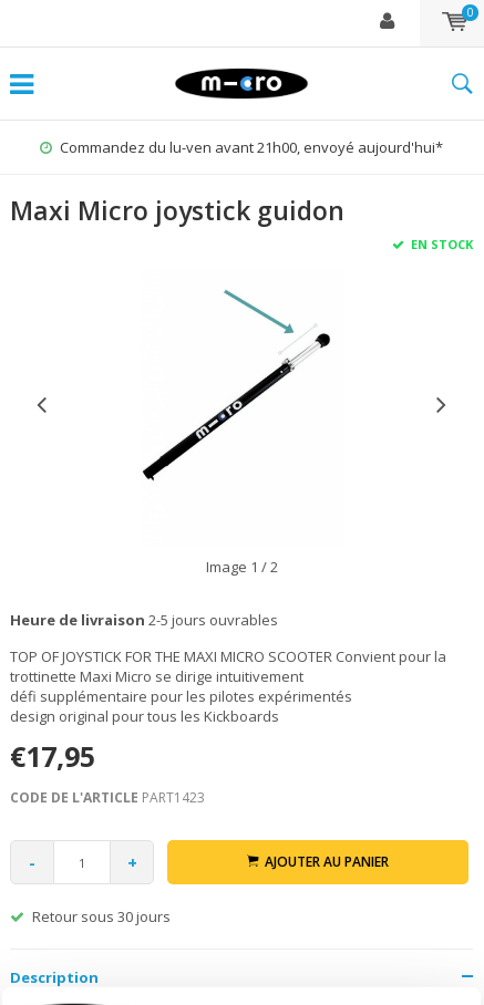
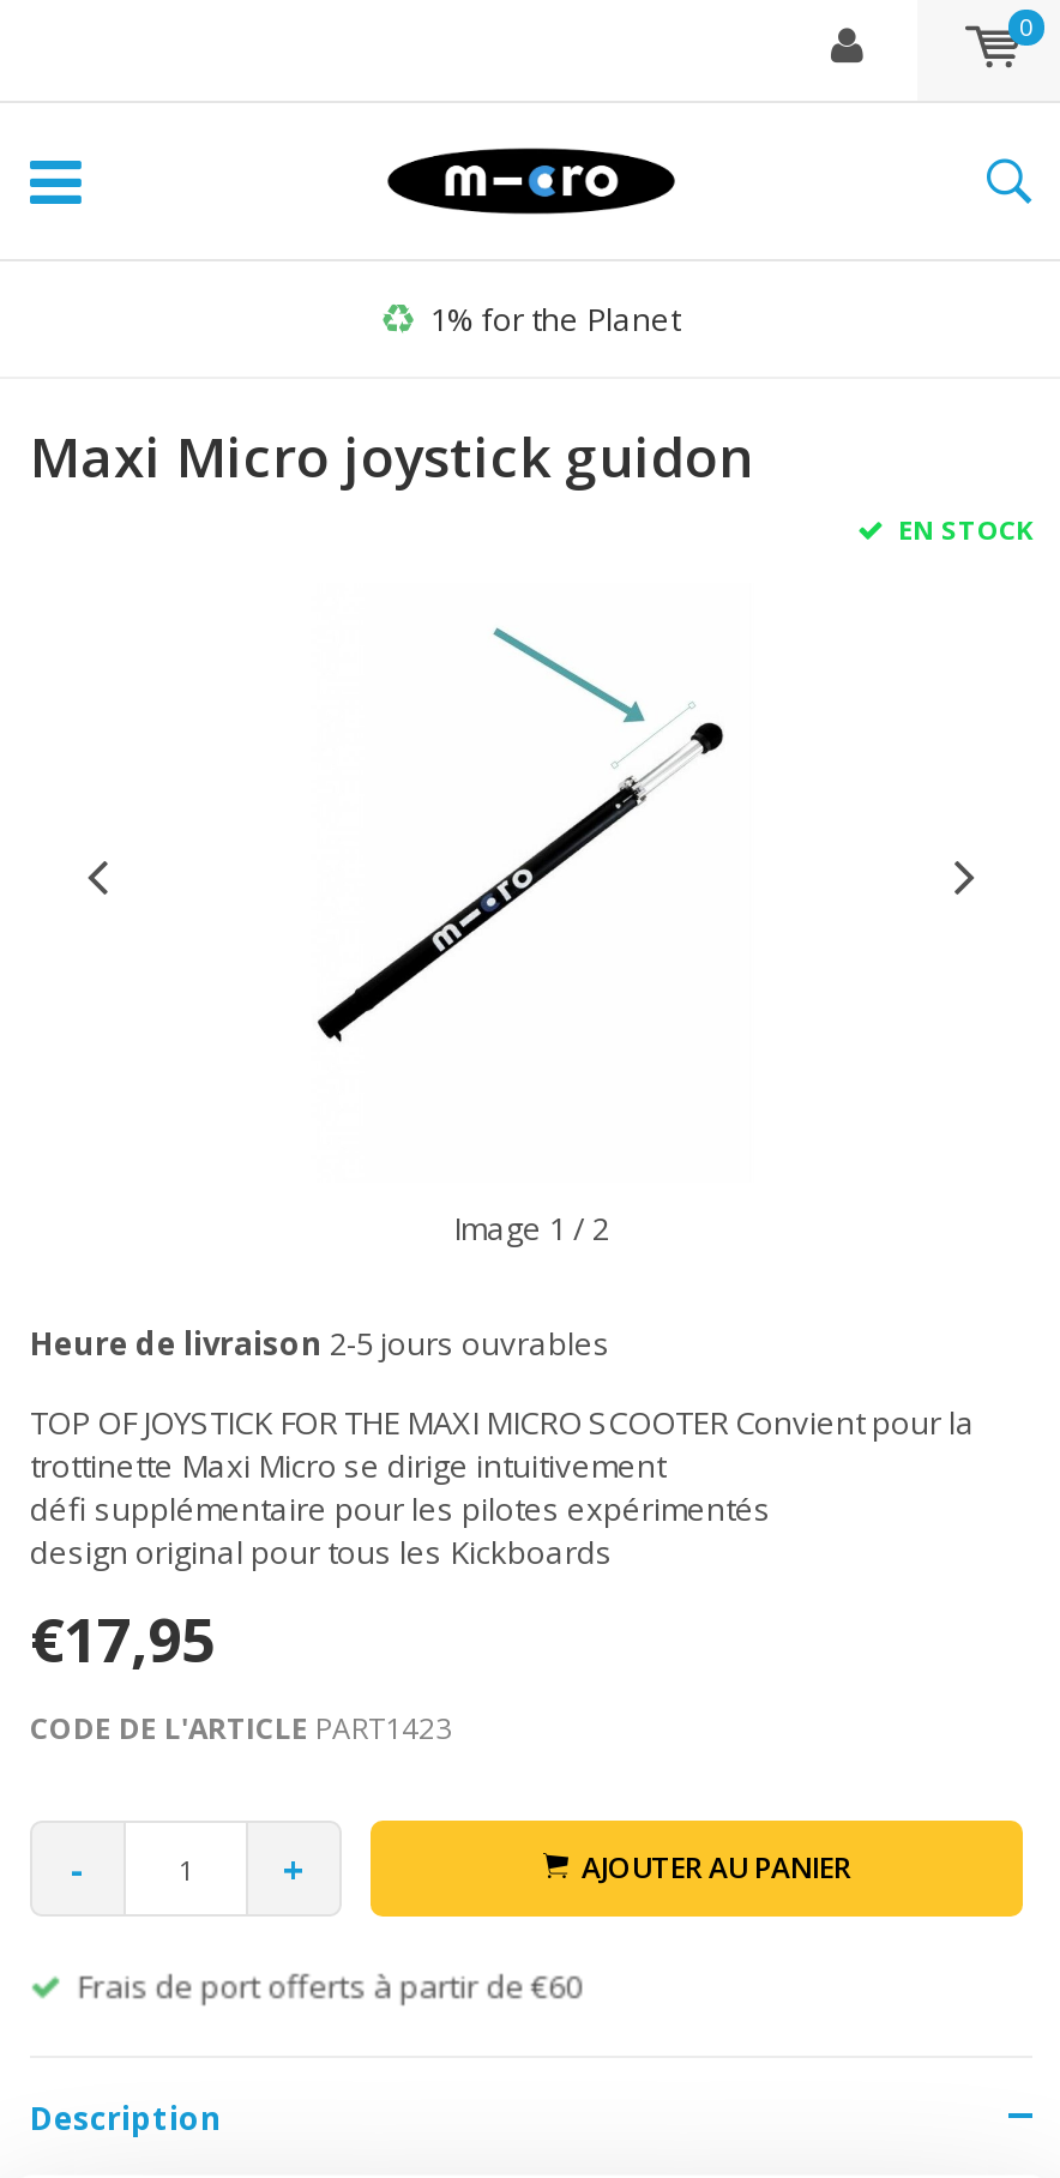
[60,137,443,157] Commandez du lu-ven avant 21h00, envoyé aujourd'hui* -> [430,297,680,341] 1% for the Planet
[32,906,171,926] Retour sous 30 jours -> [78,1965,582,2008] Frais de port offerts à partir de €60

